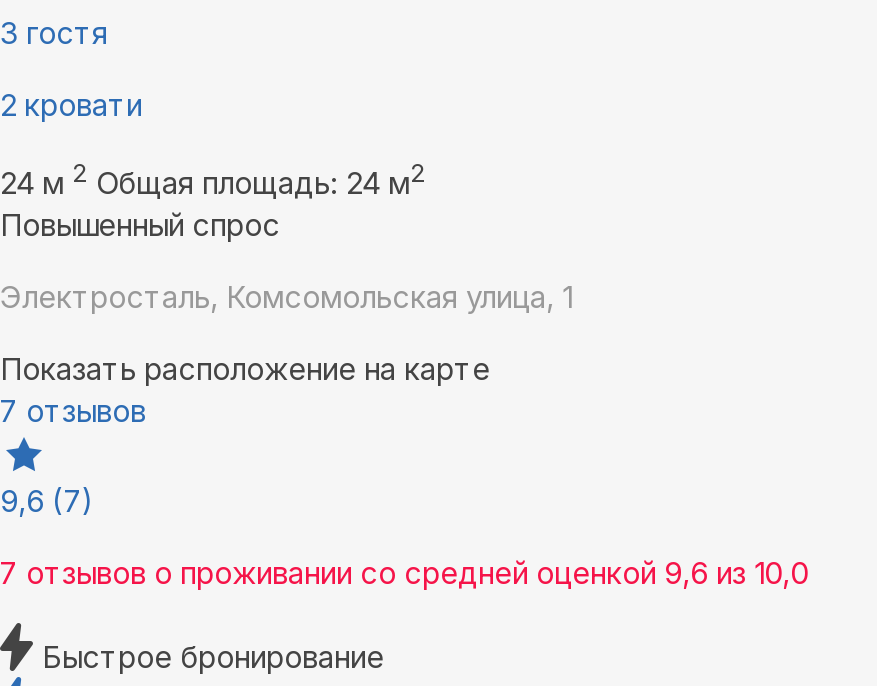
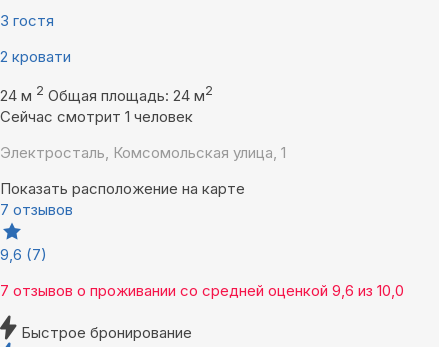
[0,206,280,244] Повышенный спрос -> [0,107,193,126] Сейчас смотрит 1 человек

